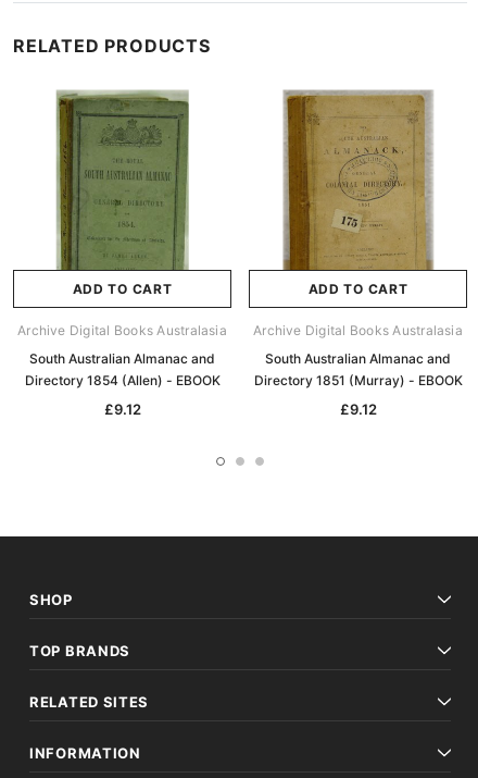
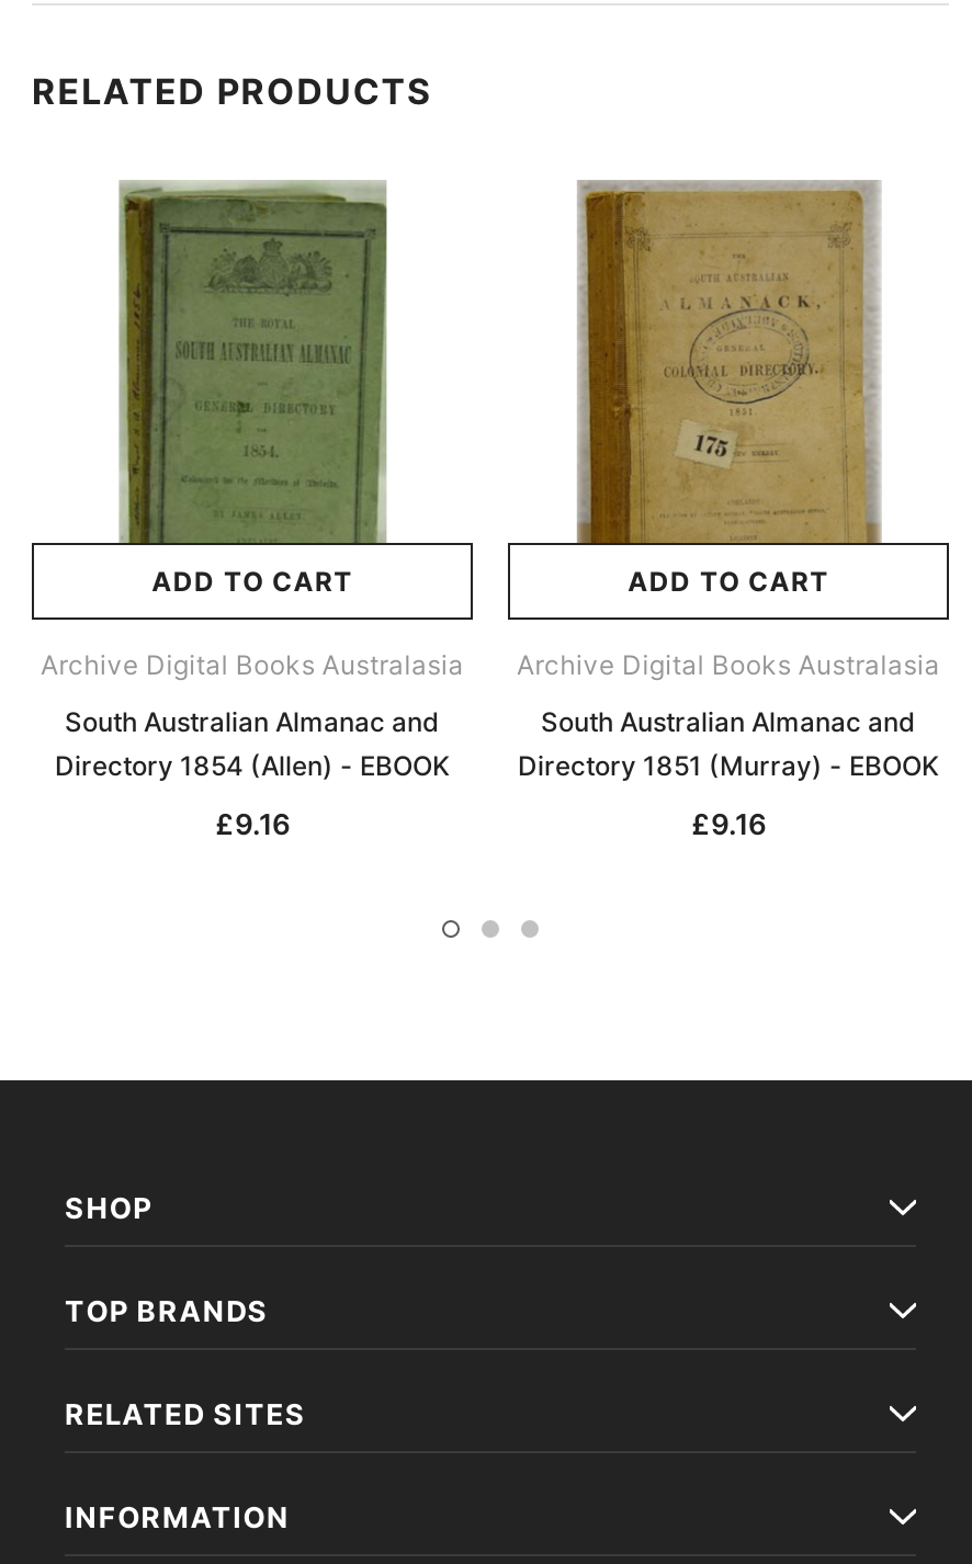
[104,401,141,418] £9.12 -> [215,806,290,841] £9.16
[339,401,376,418] £9.12 -> [691,806,766,841] £9.16

